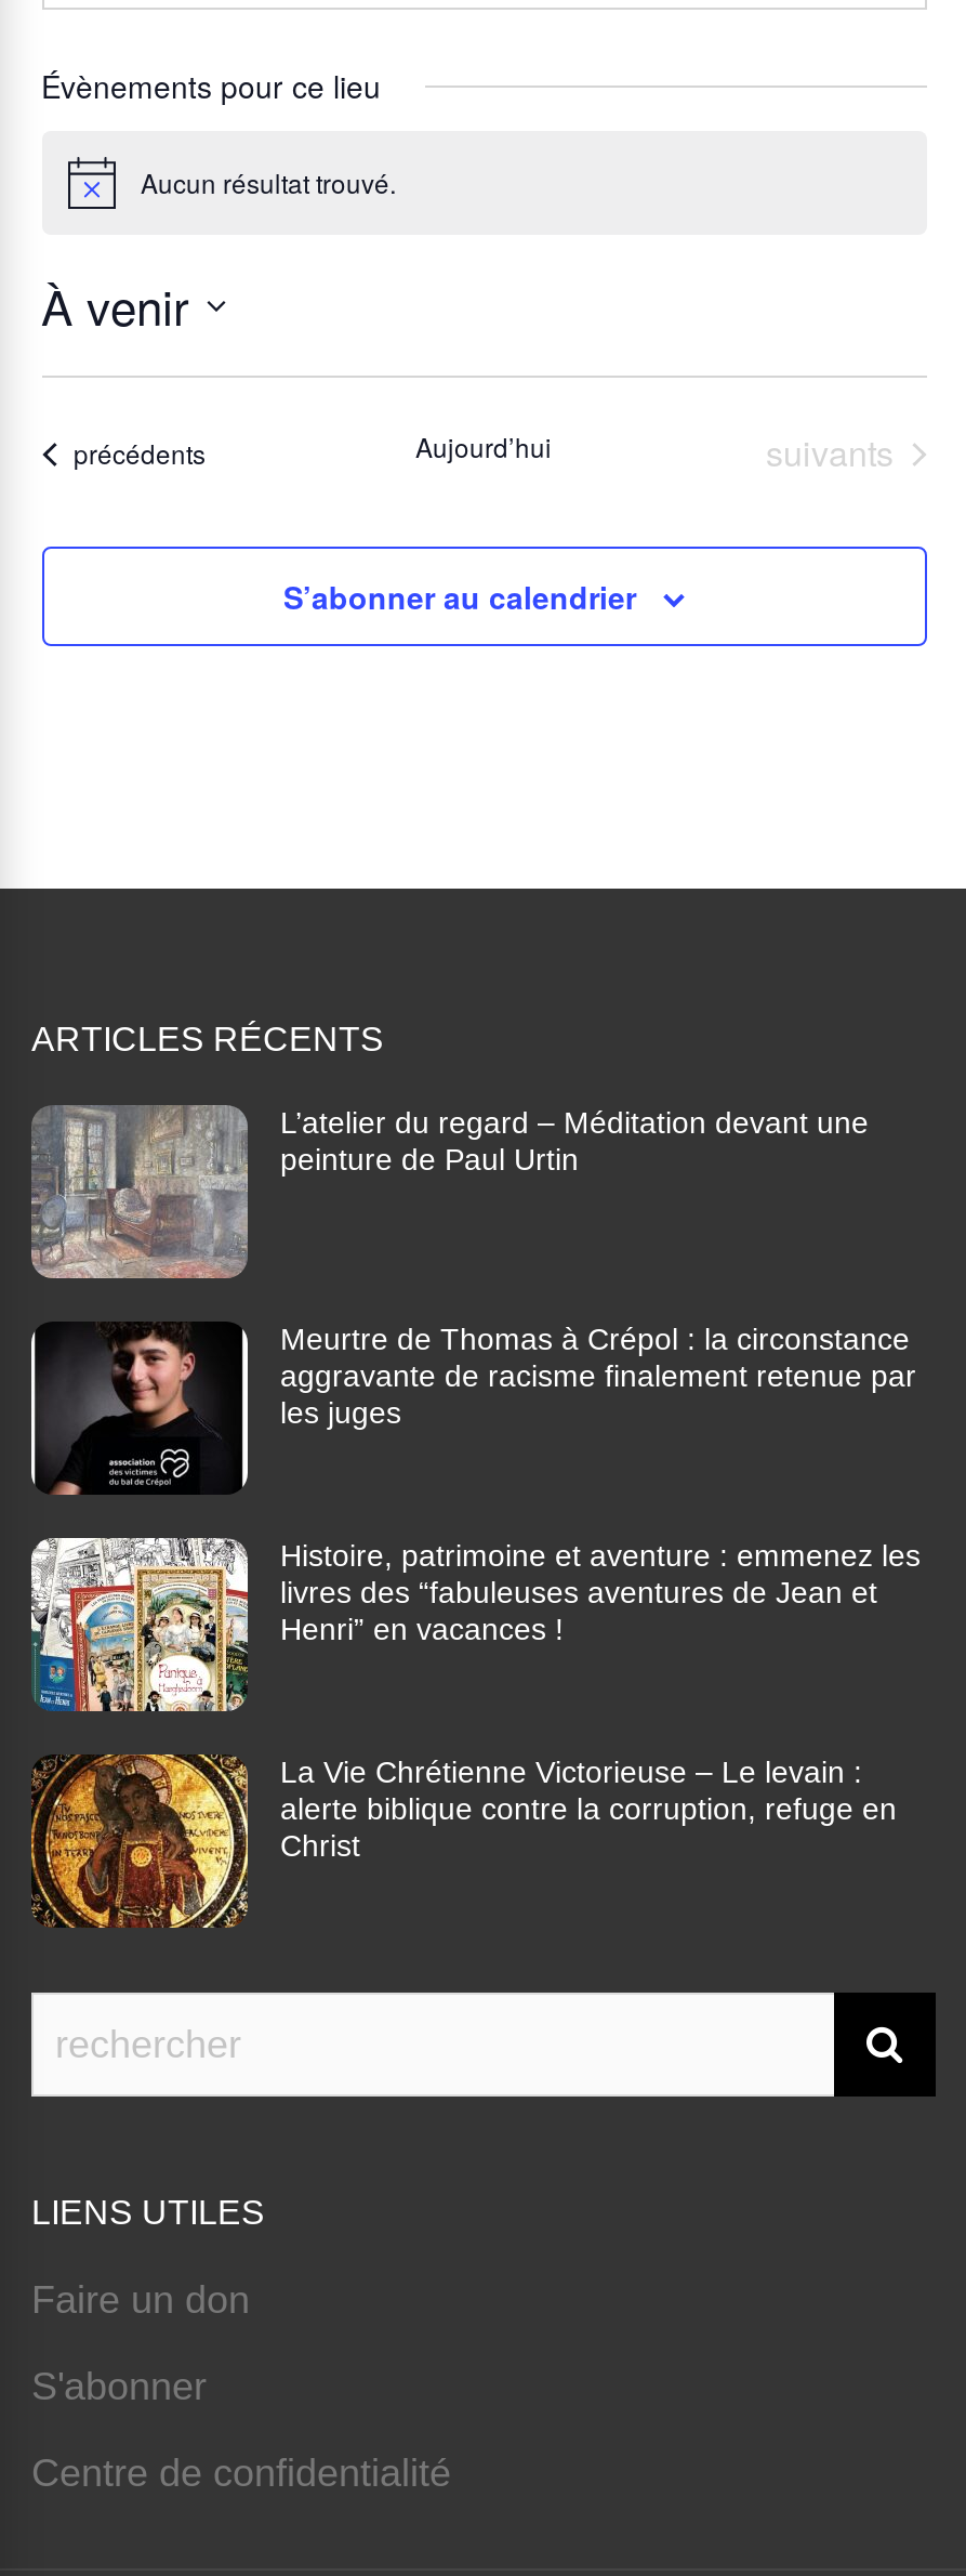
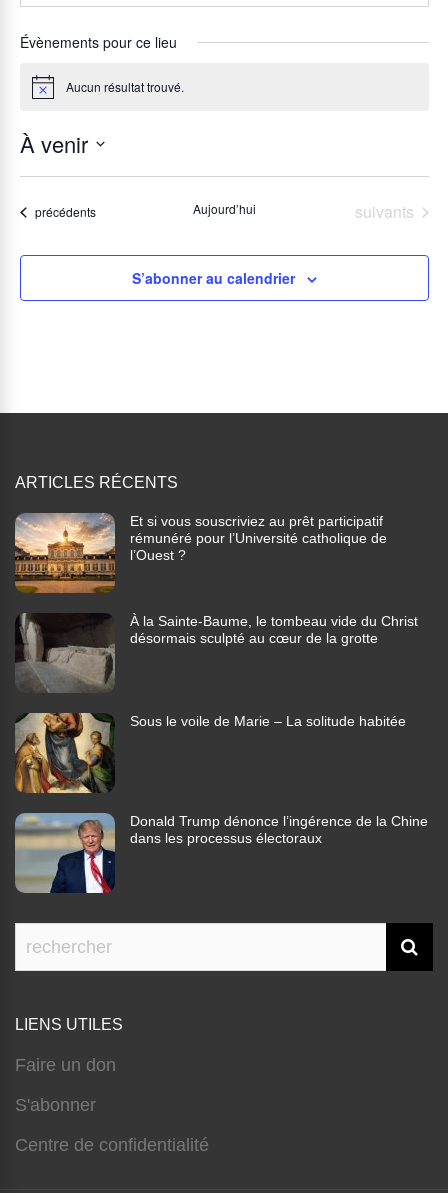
[31,1106,869,1280] [image] | L’atelier du regard – Méditation devant une | peinture de Paul Urtin -> [15,513,387,593] [image] | Et si vous souscriviez au prêt participatif | rémunéré pour l’Université catholique de | l’Ouest ?
[29,1322,916,1497] [image] | Meurtre de Thomas à Crépol : la circonstance | aggravante de racisme finalement retenue par | les juges -> [15,613,418,693] [image] | À la Sainte-Baume, le tombeau vide du Christ | désormais sculpté au cœur de la grotte
[29,1536,921,1713] [image] | Histoire, patrimoine et aventure : emmenez les | livres des “fabuleuses aventures de Jean et | Henri” en vacances ! -> [15,712,406,794] [image] | Sous le voile de Marie – La solitude habitée
[31,1752,897,1930] [image] | La Vie Chrétienne Victorieuse – Le levain : | alerte biblique contre la corruption, refuge en | Christ -> [14,812,428,894] [image] | Donald Trump dénonce l’ingérence de la Chine | dans les processus électoraux

